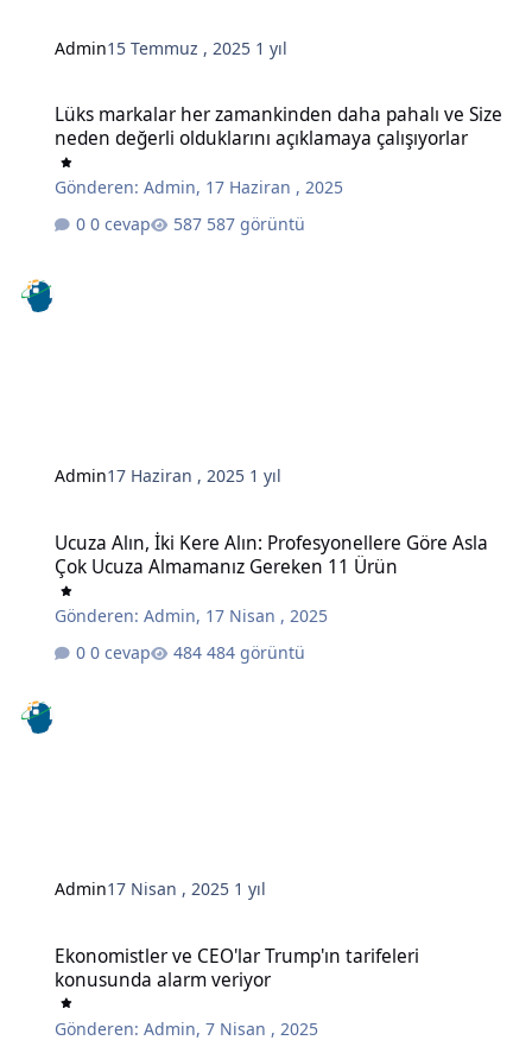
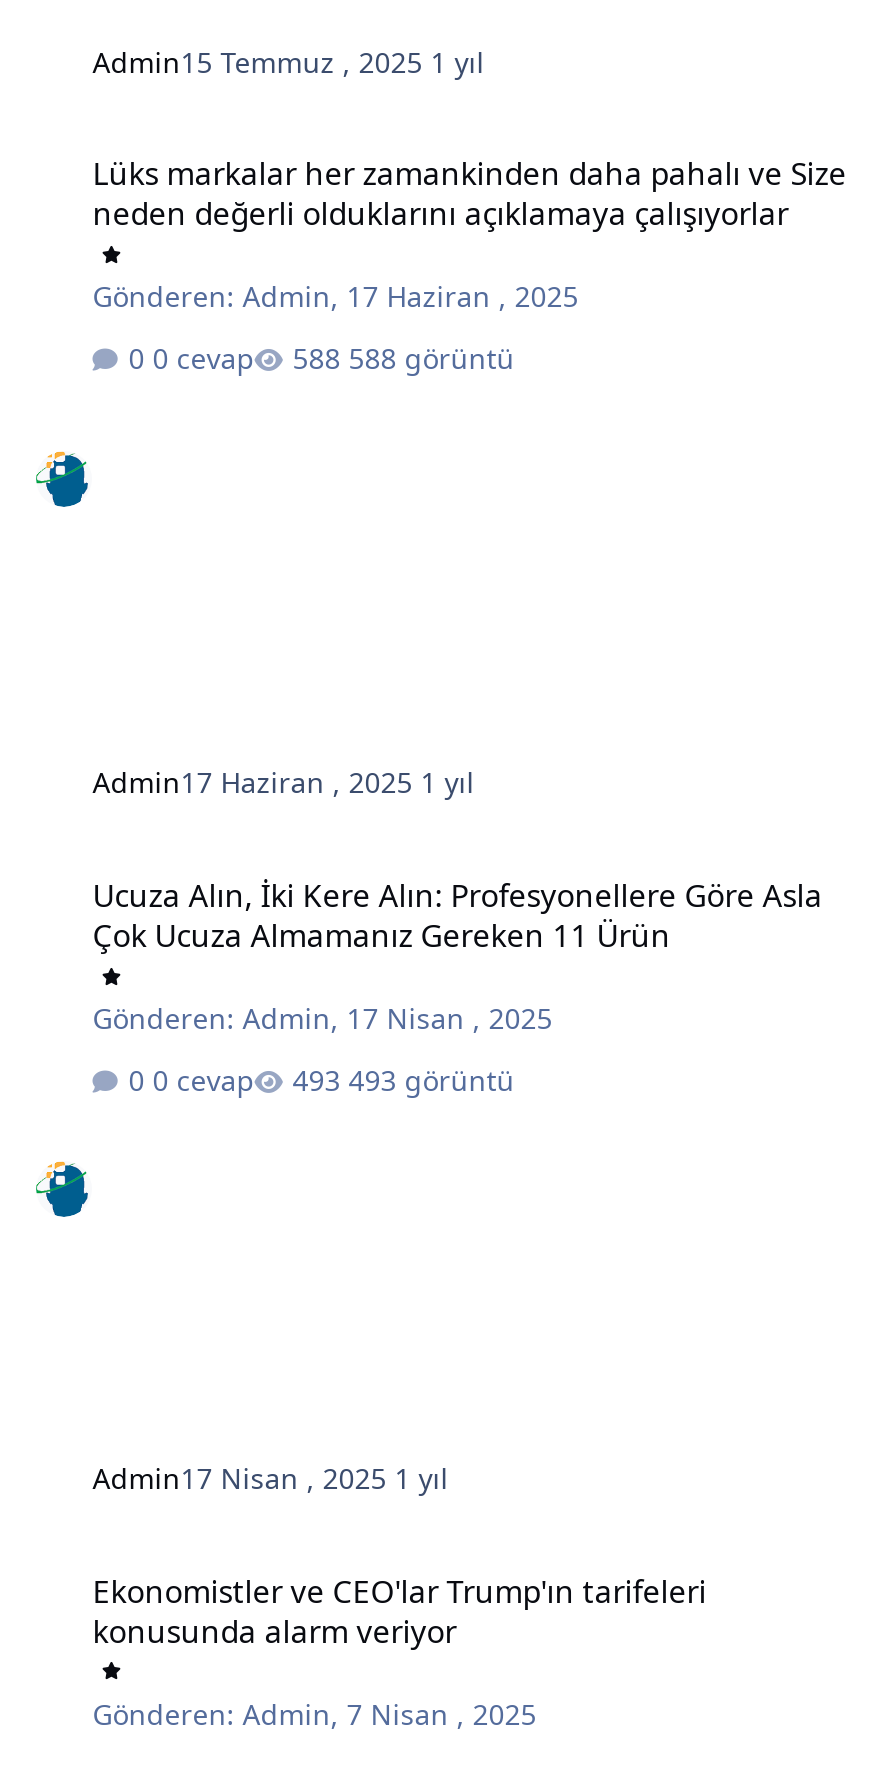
[207,213,305,236] 587 görüntü -> [348,340,514,378] 588 görüntü
[207,642,305,664] 484 görüntü -> [348,1062,514,1100] 493 görüntü

